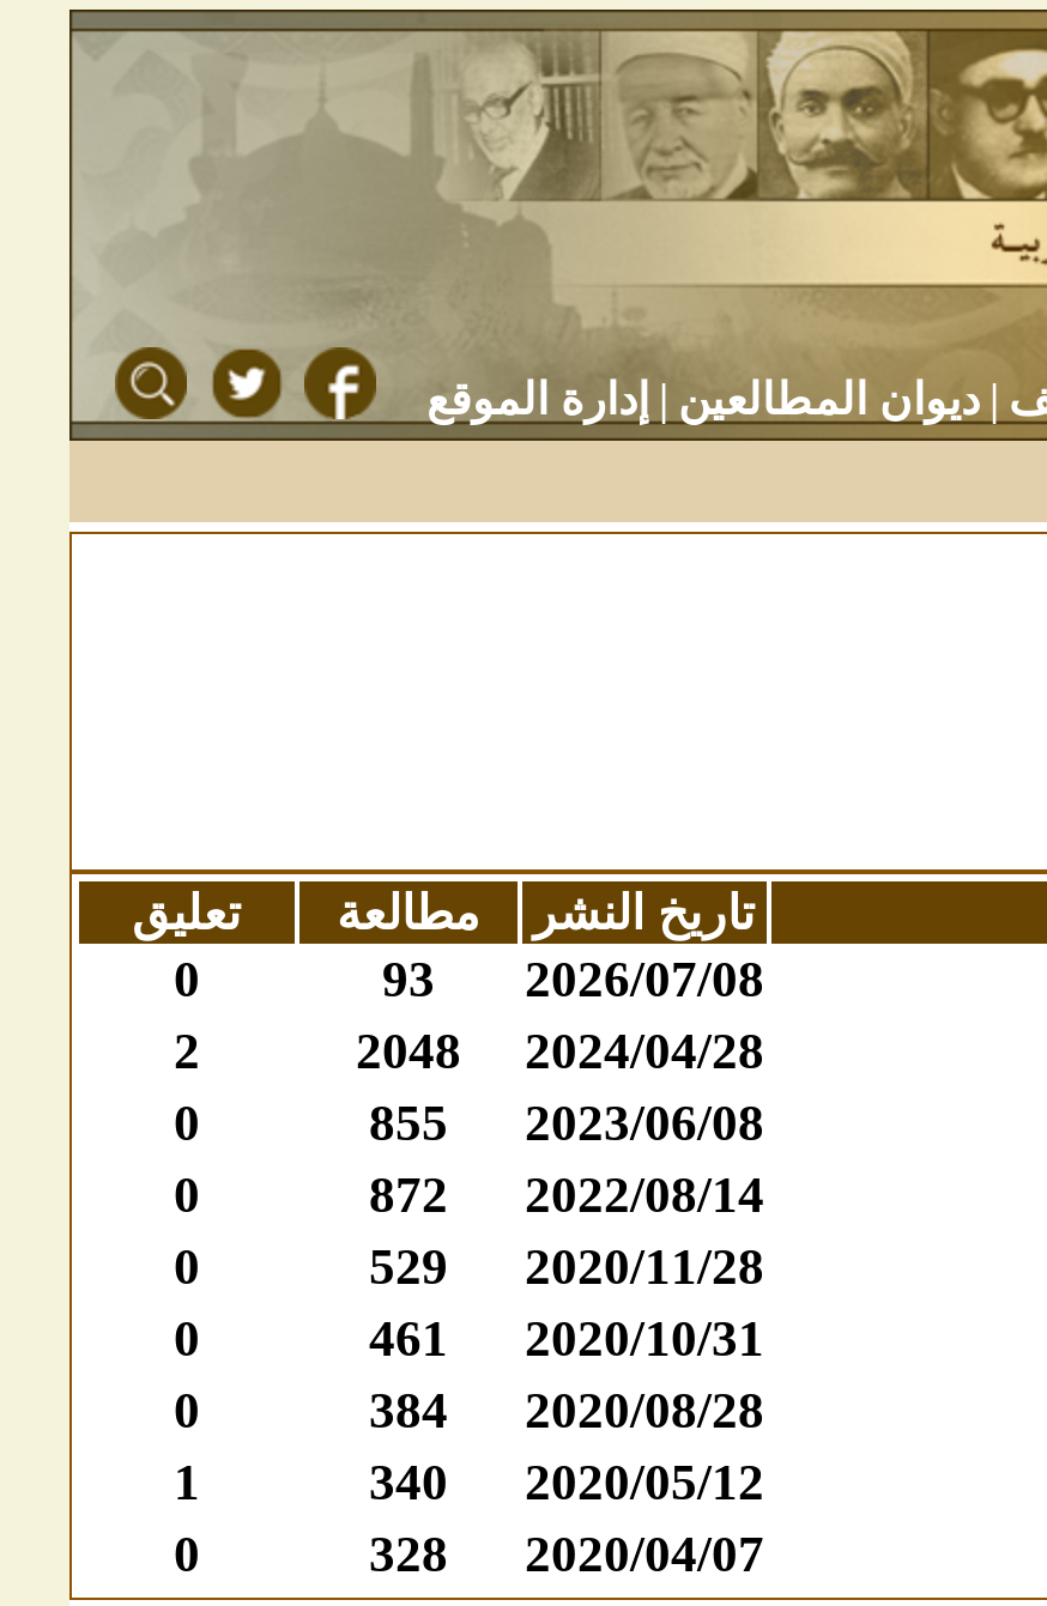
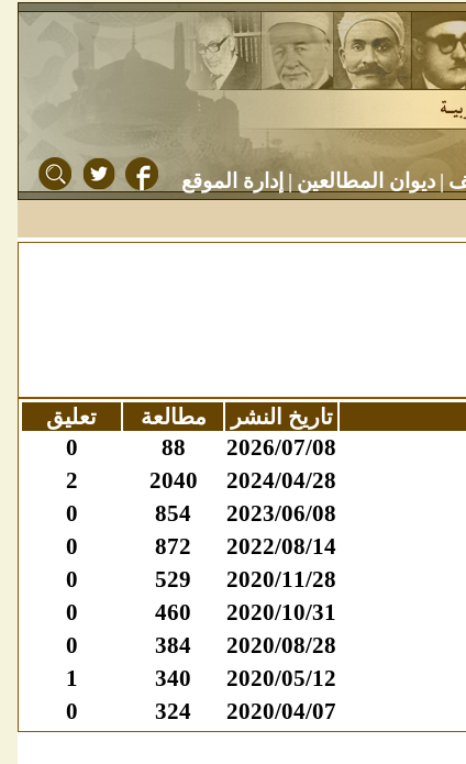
[382,951,764,1008] 93 2026/07/08 -> [161,434,336,461] 88 2026/07/08
[356,1023,764,1080] 2048 2024/04/28 -> [149,467,336,494] 2040 2024/04/28
[369,1095,764,1152] 855 2023/06/08 -> [155,500,336,527] 854 2023/06/08
[369,1310,764,1368] 461 2020/10/31 -> [155,599,336,625] 460 2020/10/31
[369,1526,764,1583] 328 2020/04/07 -> [155,698,336,724] 324 2020/04/07

